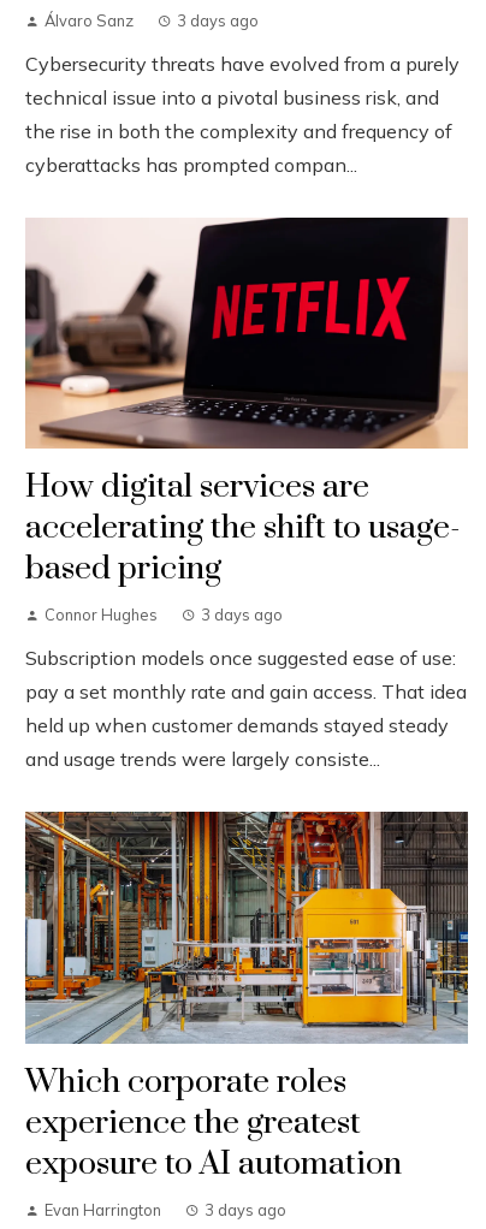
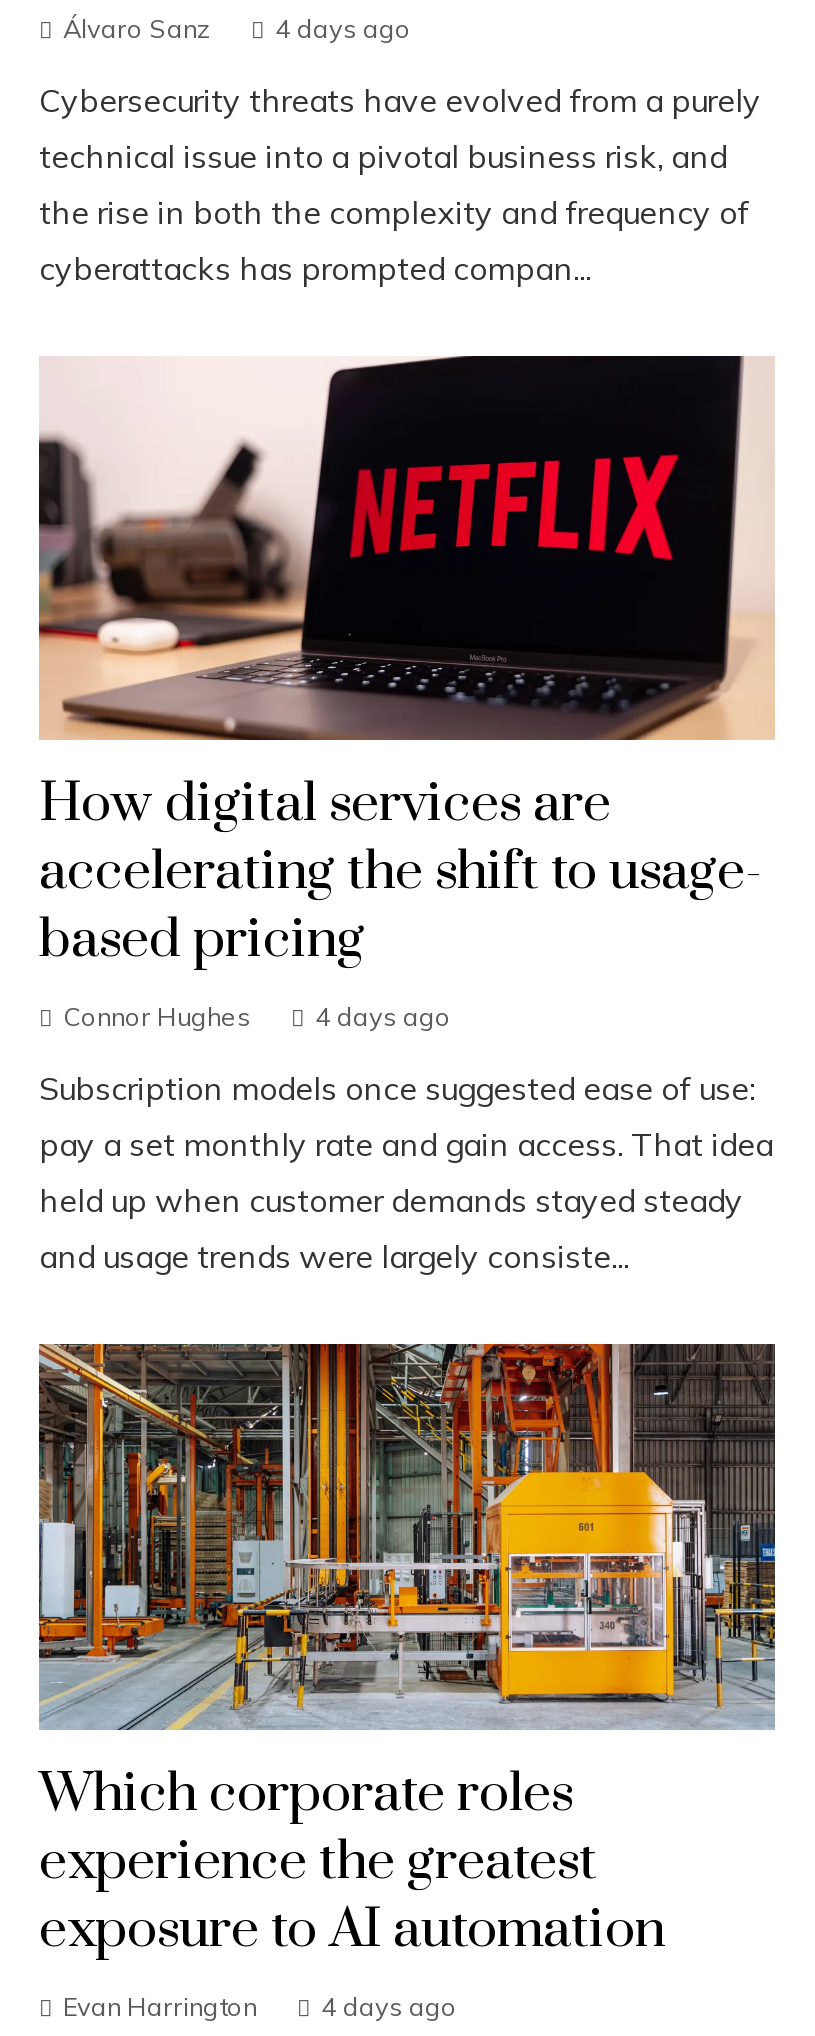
[177,11,259,30] 3 days ago -> [275,12,411,44] 4 days ago
[201,605,283,624] 3 days ago -> [315,1001,451,1033] 4 days ago
[205,1200,286,1219] 3 days ago -> [321,1989,457,2021] 4 days ago

